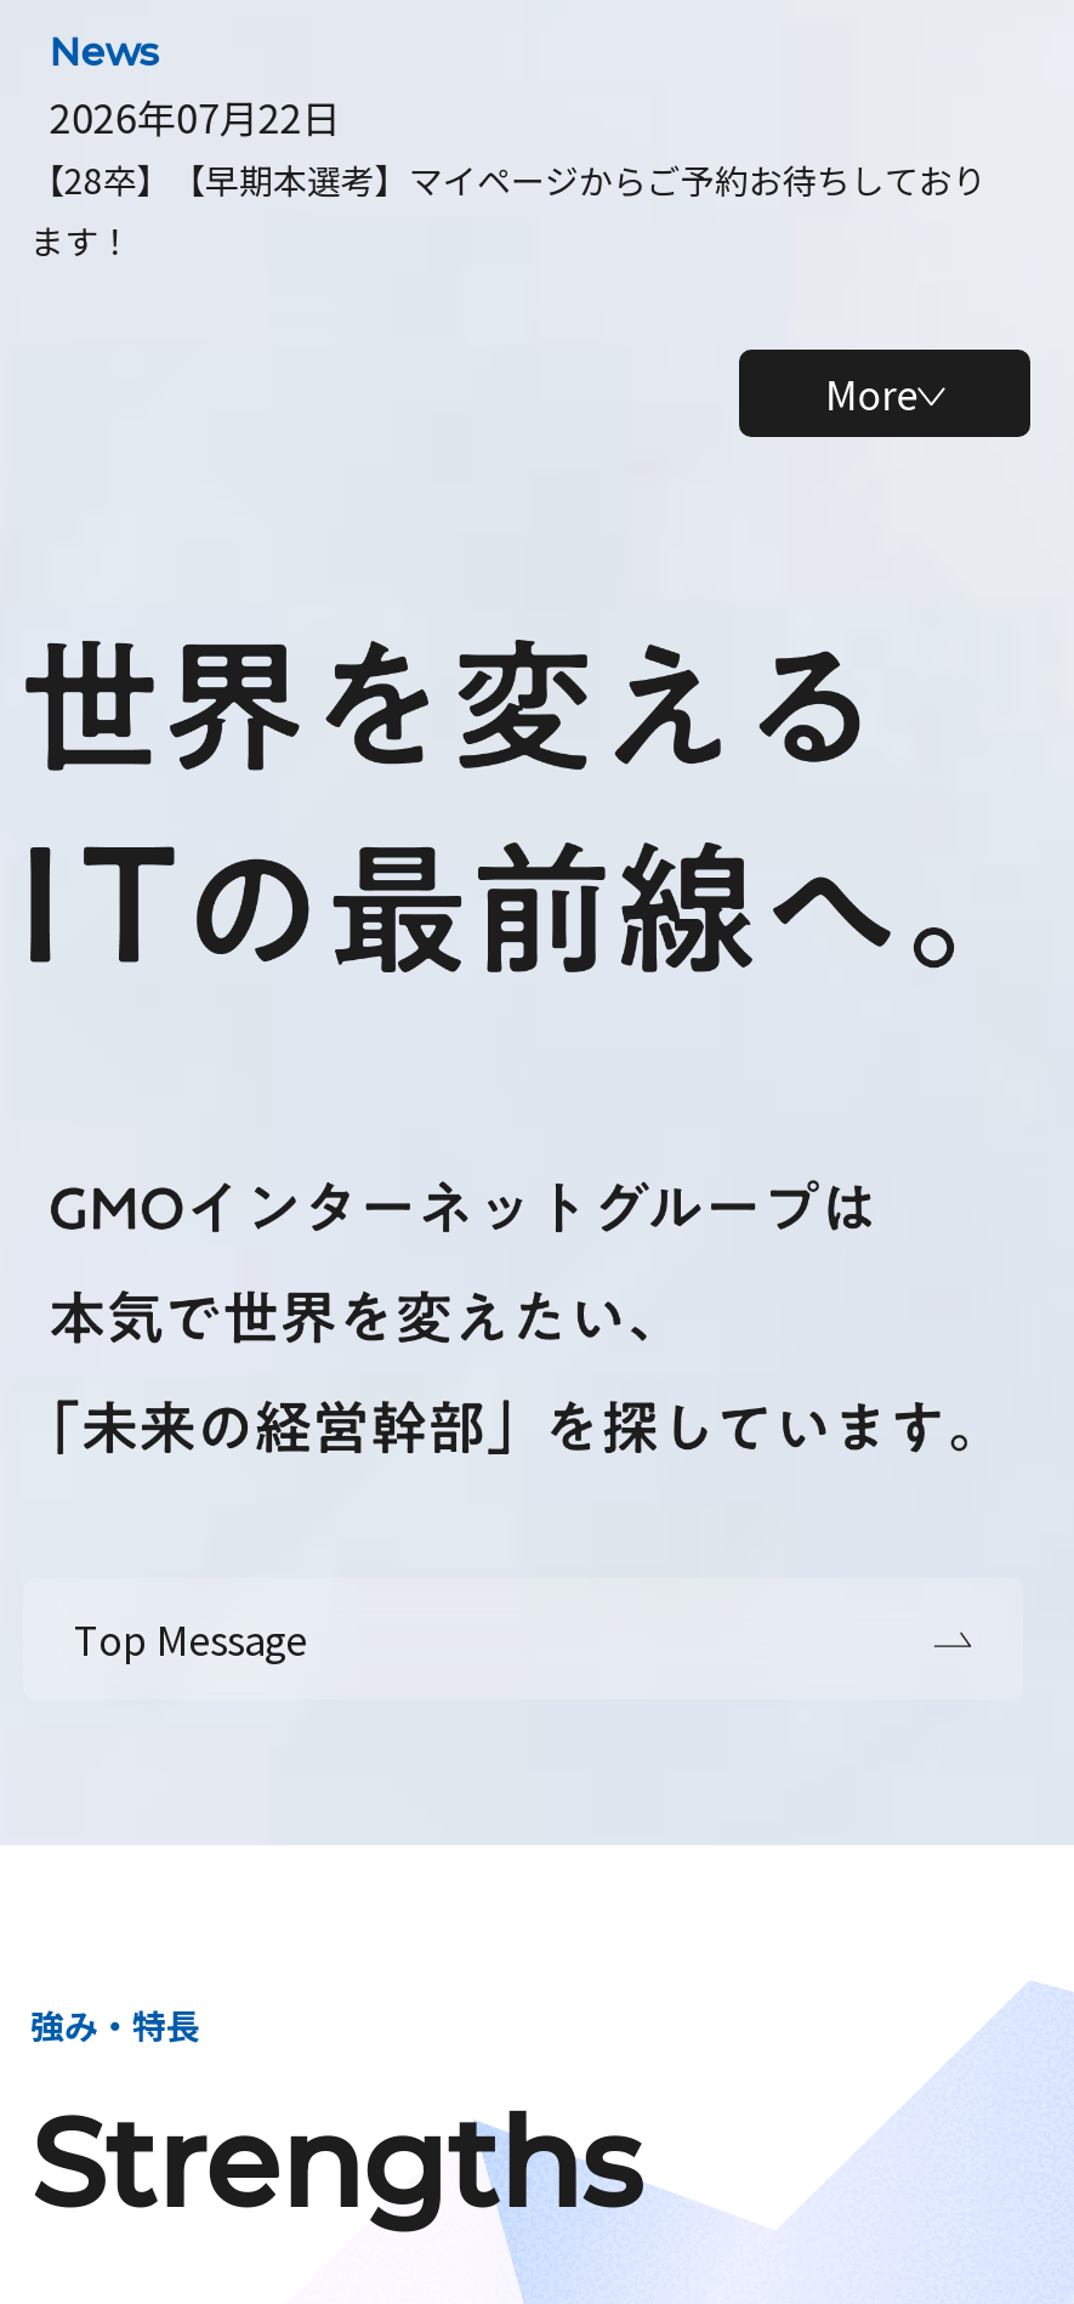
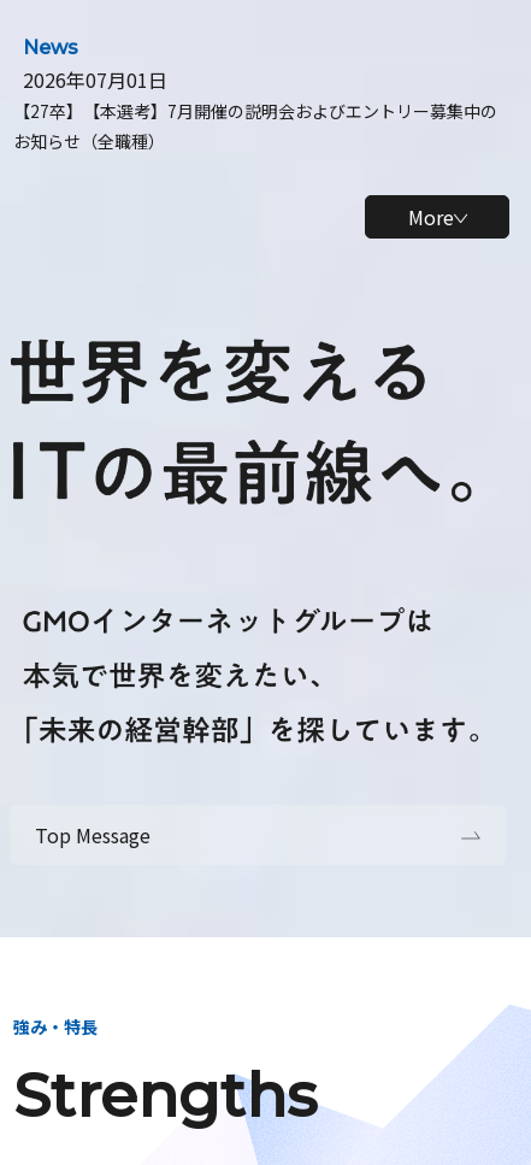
[30,87,986,265] 2026年07月22日 | 【28卒】【早期本選考】マイページからご予約お待ちしており | ます！ -> [13,65,497,153] 2026年07月01日 | 【27卒】【本選考】7月開催の説明会およびエントリー募集中の | お知らせ（全職種）

